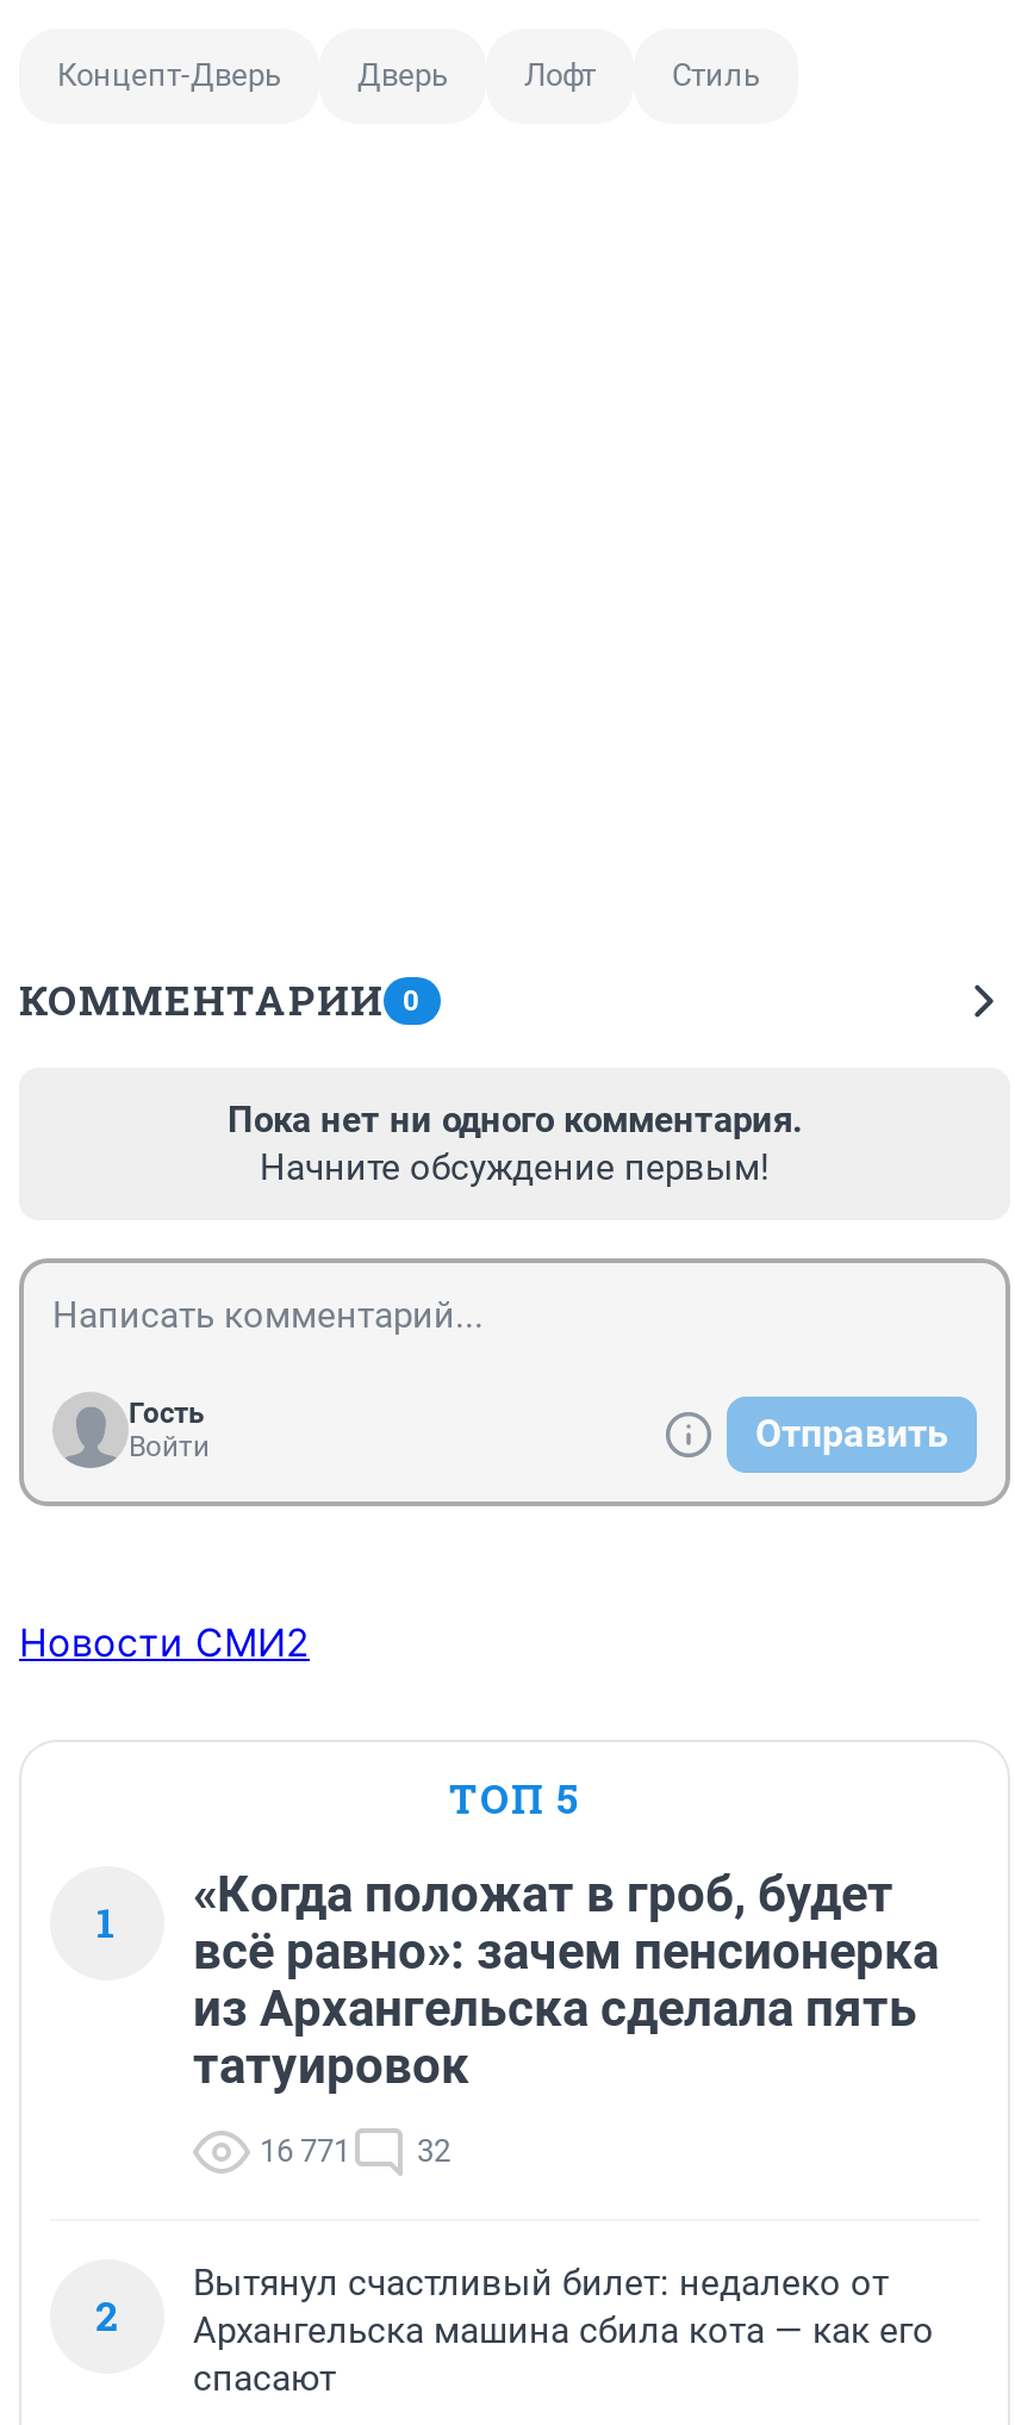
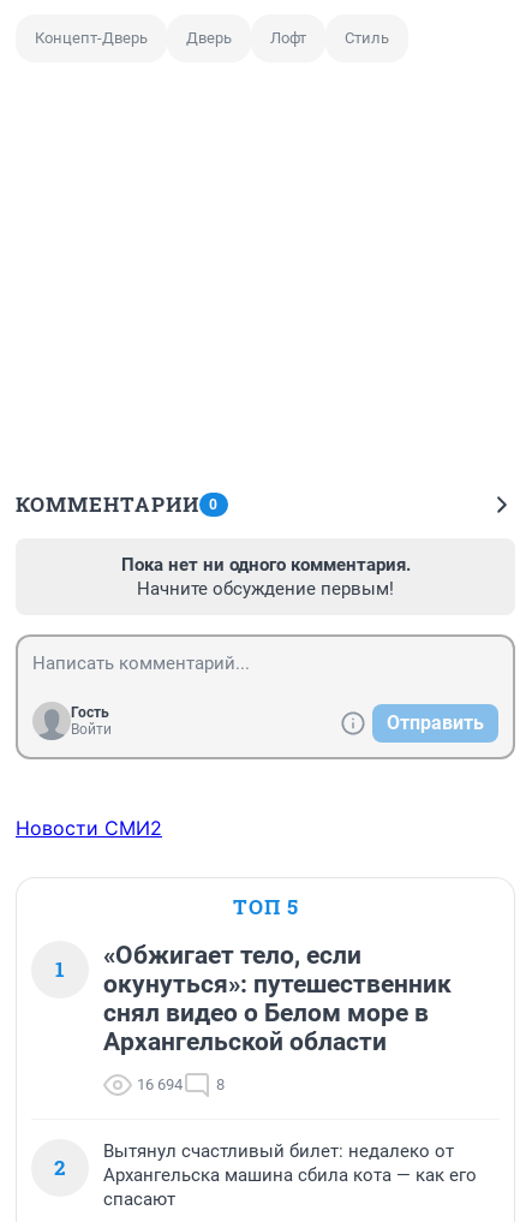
[193,1867,939,2096] «Когда положат в гроб, будет | всё равно»: зачем пенсионерка | из Архангельска сделала пять | татуировок -> [103,941,452,1057] «Обжигает тело, если | окунуться»: путешественник | снял видео о Белом море в | Архангельской области
[260,2134,450,2170] 16 771 | 32 -> [137,1076,225,1094] 16 694 | 8

